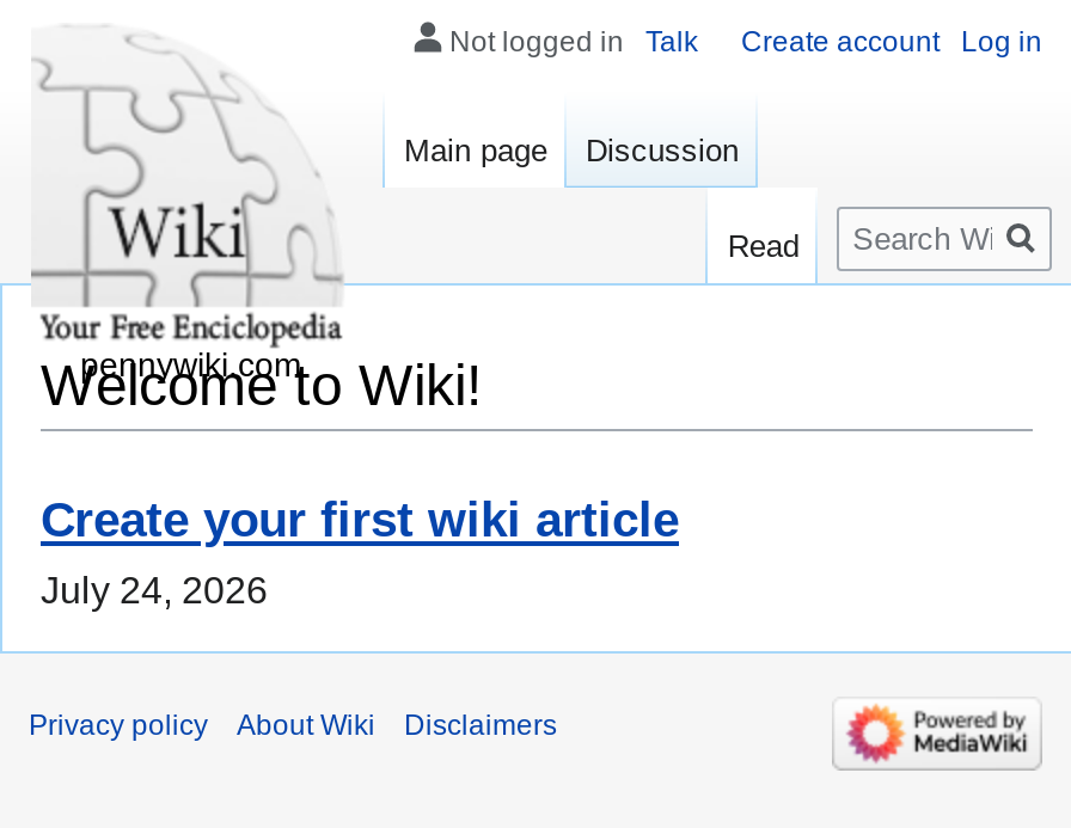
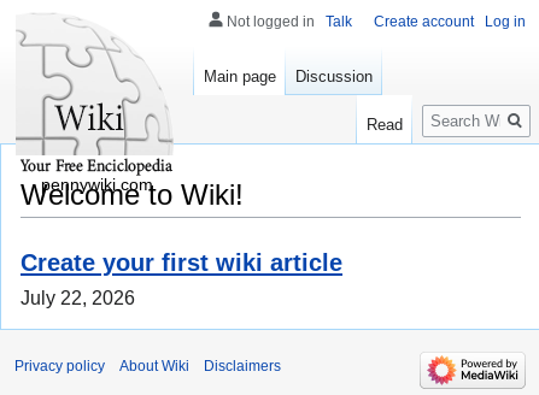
[41,571,268,611] July 24, 2026 -> [20,288,135,309] July 22, 2026

